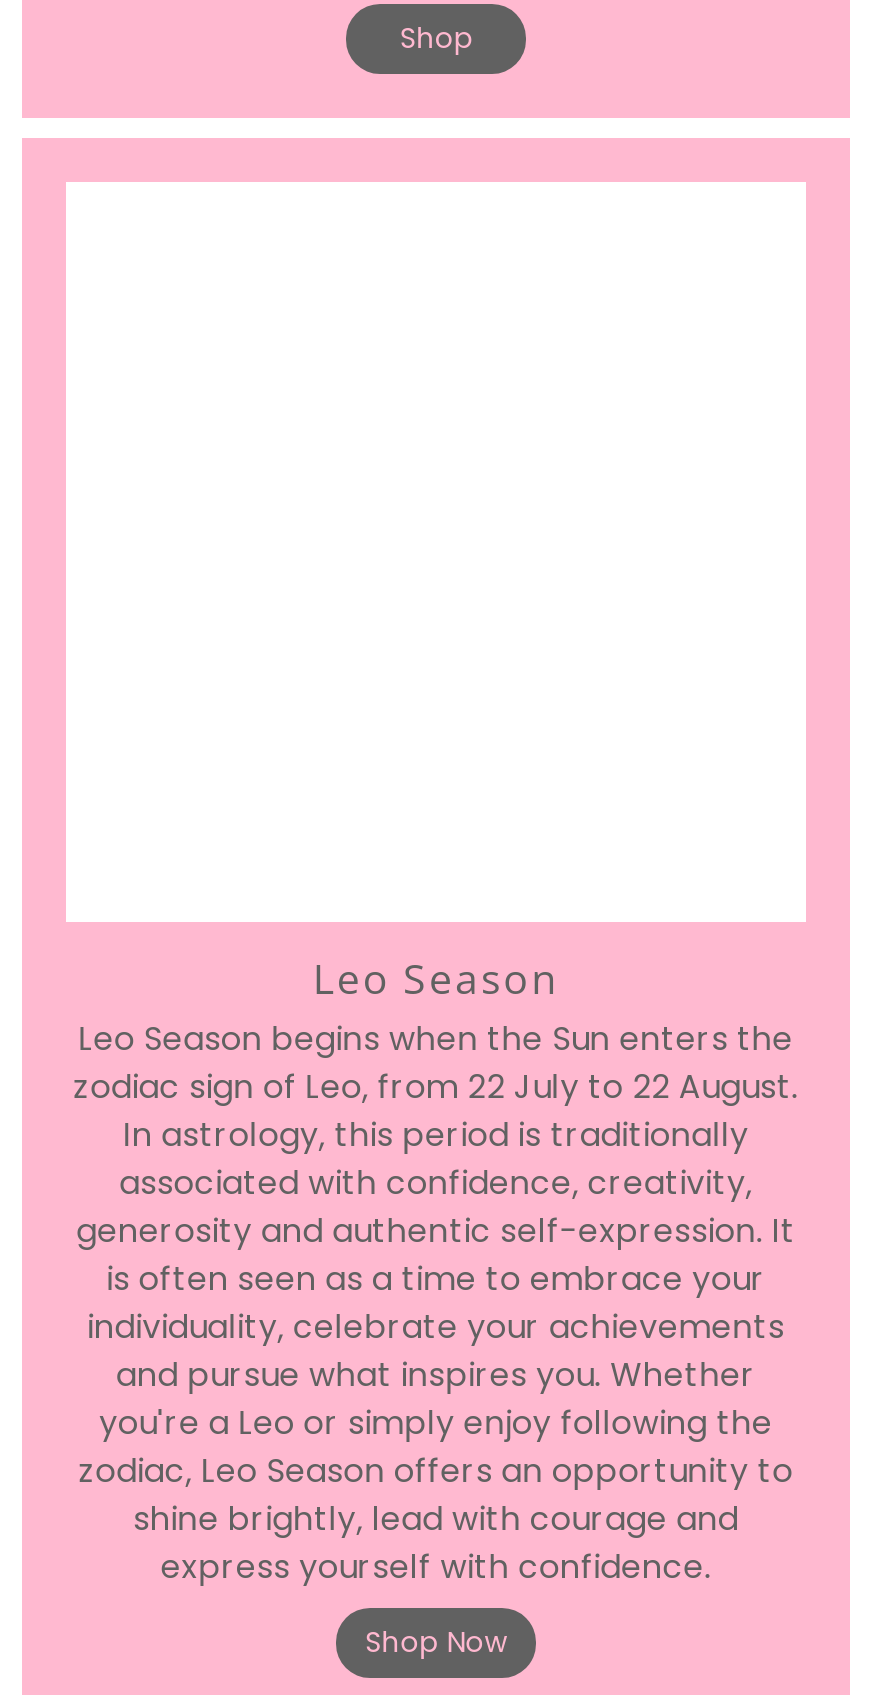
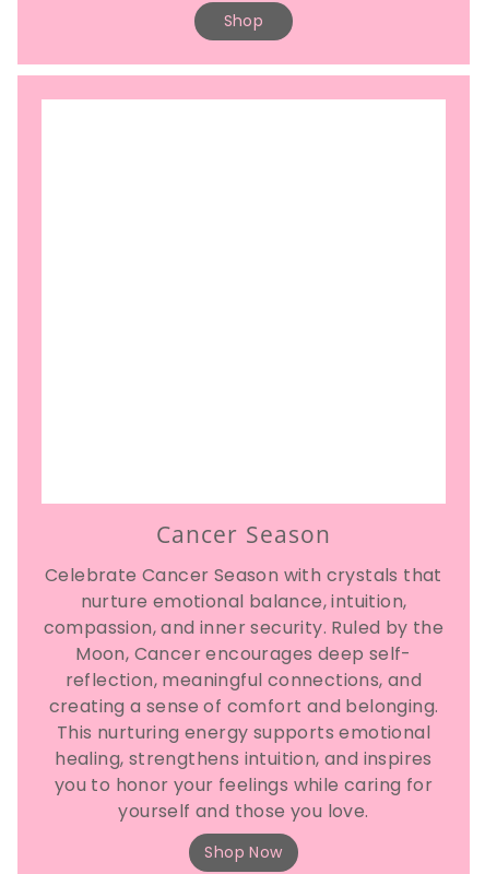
[74,950,798,1590] Leo Season | Leo Season begins when the Sun enters the | zodiac sign of Leo, from 22 July to 22 August. | In astrology, this period is traditionally | associated with confidence, creativity, | generosity and authentic self-expression. It | is often seen as a time to embrace your | individuality, celebrate your achievements | and pursue what inspires you. Whether | you're a Leo or simply enjoy following the | zodiac, Leo Season offers an opportunity to | shine brightly, lead with courage and | express yourself with confidence. -> [43,519,444,824] Cancer Season | Celebrate Cancer Season with crystals that | nurture emotional balance, intuition, | compassion, and inner security. Ruled by the | Moon, Cancer encourages deep self- | reflection, meaningful connections, and | creating a sense of comfort and belonging. | This nurturing energy supports emotional | healing, strengthens intuition, and inspires | you to honor your feelings while caring for | yourself and those you love.

